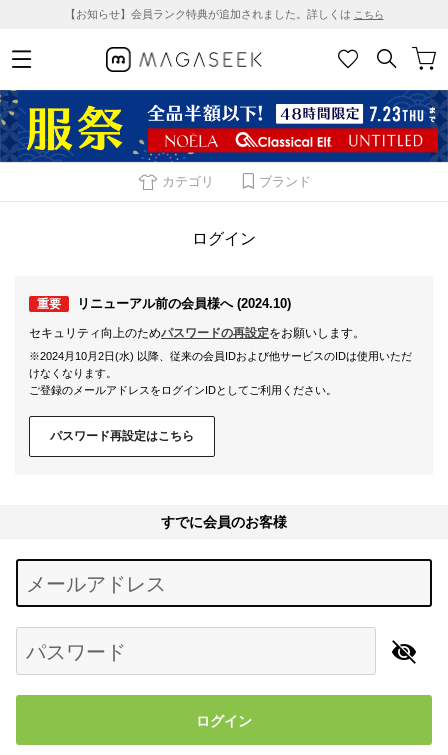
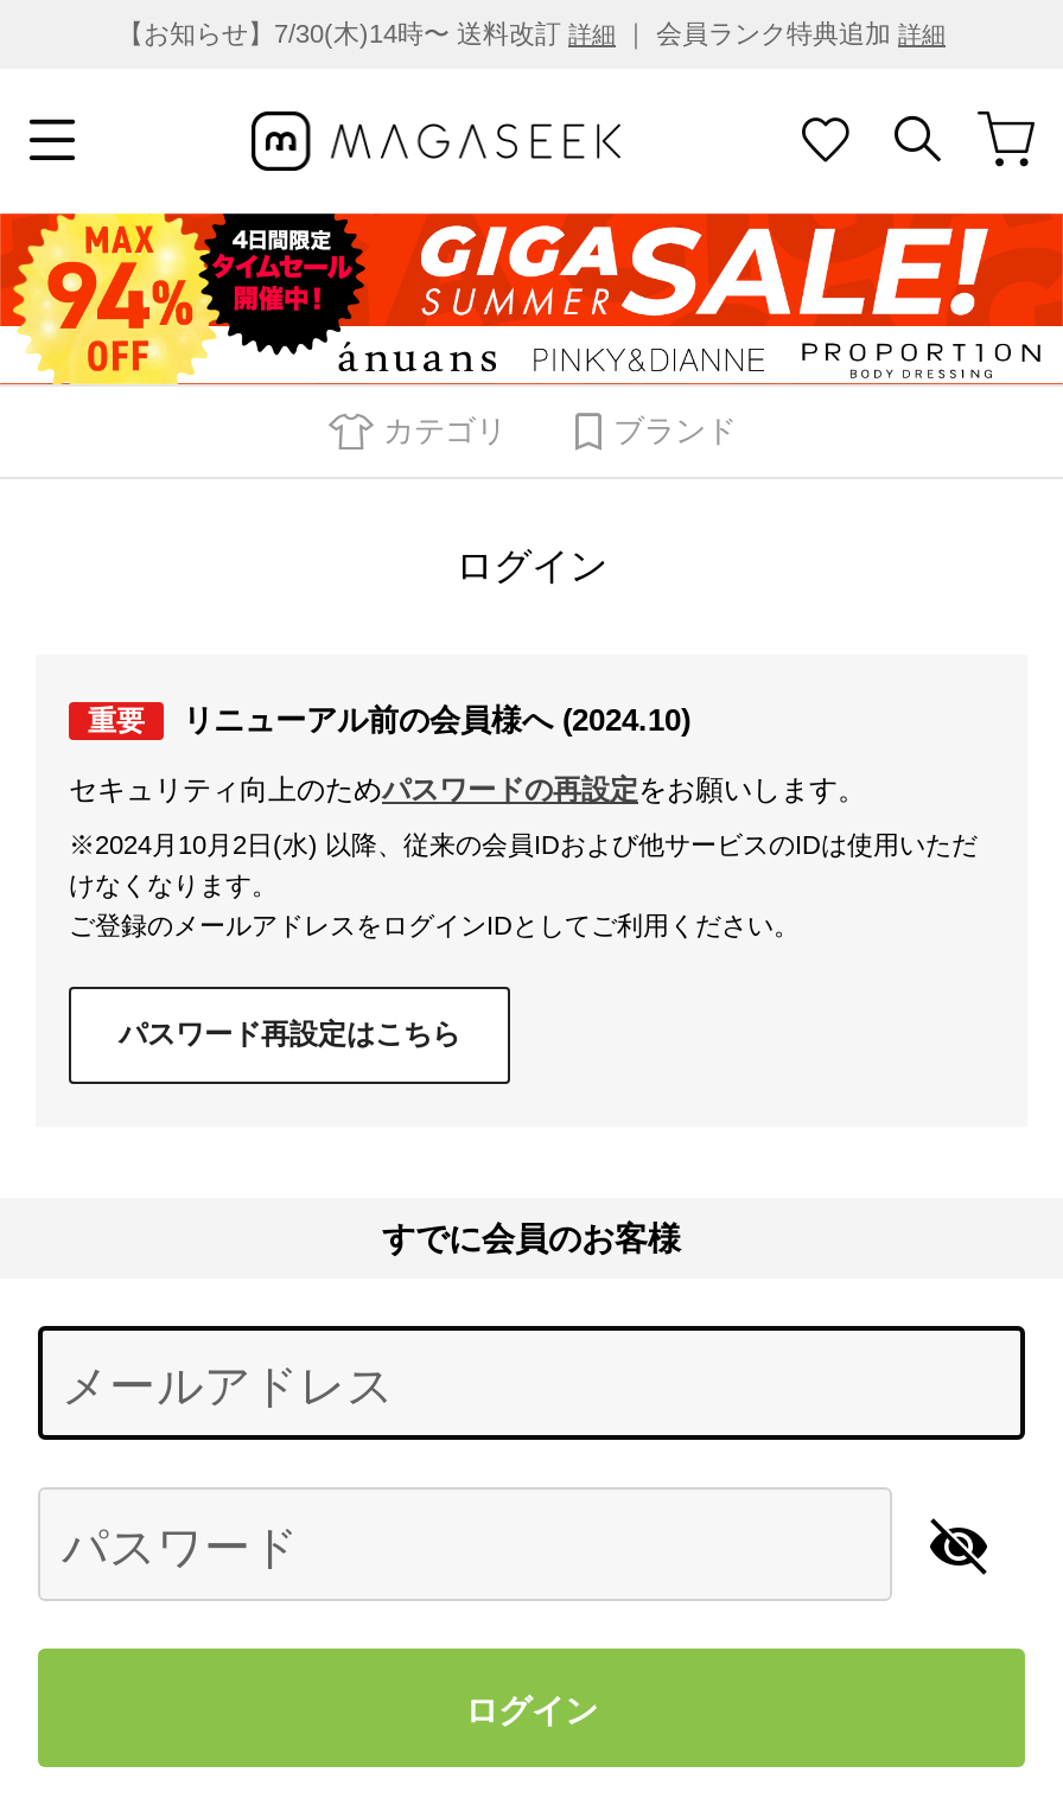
[64,8,383,20] 【お知らせ】会員ランク特典が追加されました。詳しくはこちら -> [117,19,946,47] 【お知らせ】7/30(木)14時〜 送料改訂詳細｜ 会員ランク特典追加詳細
[3,89,445,163] [image] -> [7,211,1056,387] [image]

